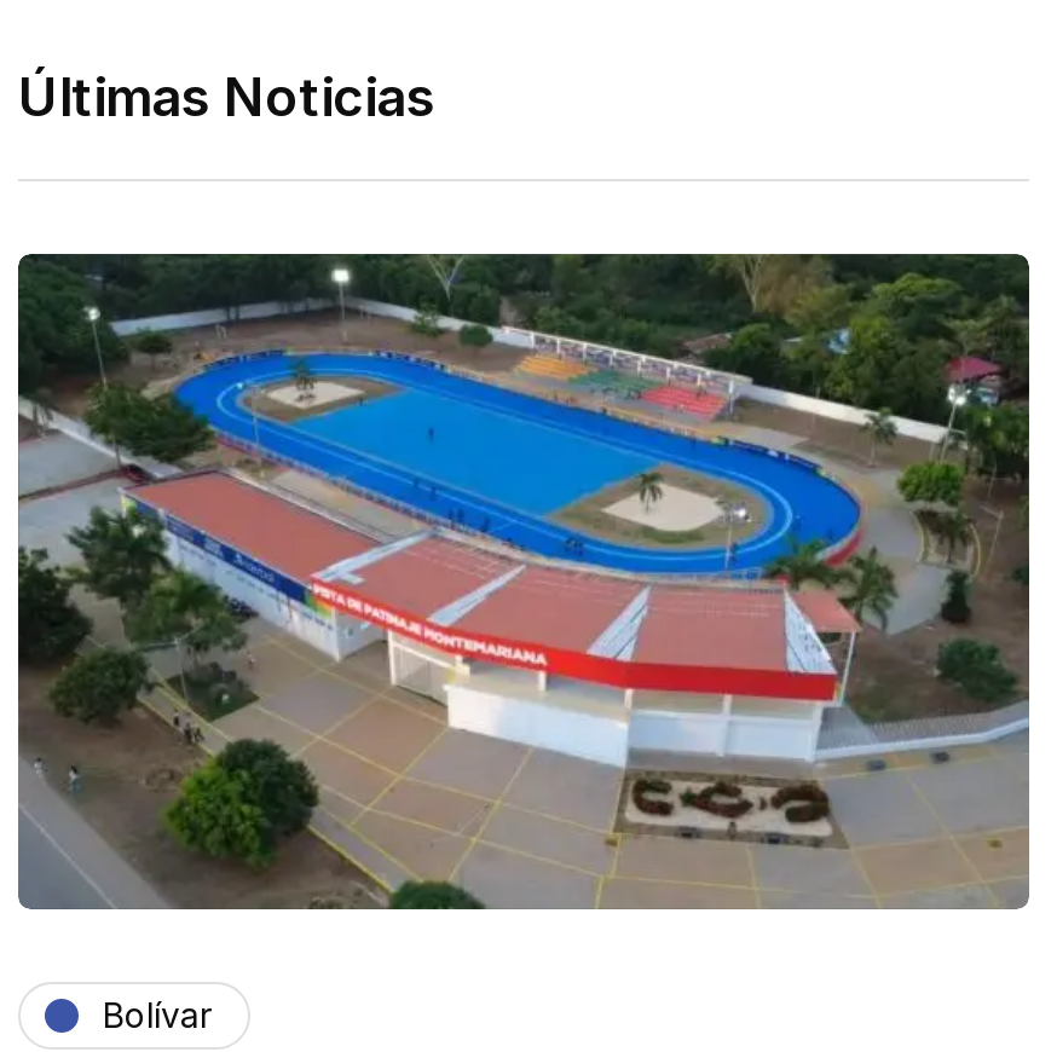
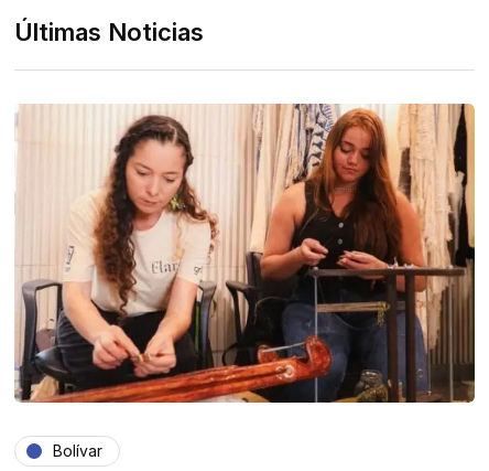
[16,252,1032,912] [image] -> [14,103,476,404] [image]

